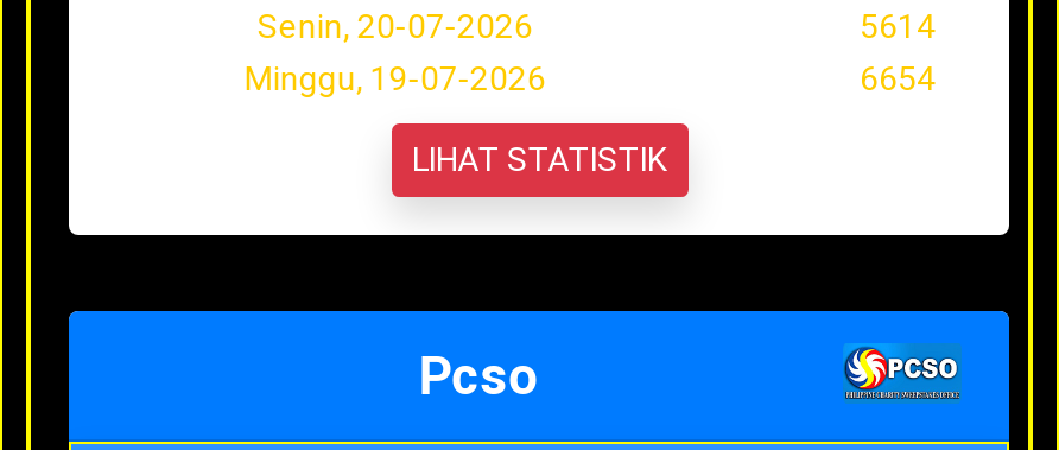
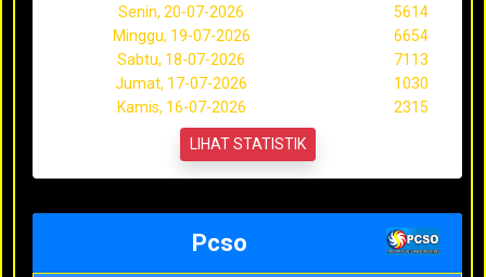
none -> [115,51,429,116] Sabtu, 18-07-2026 | 7113 | Jumat, 17-07-2026 | 1030 | Kamis, 16-07-2026 | 2315

